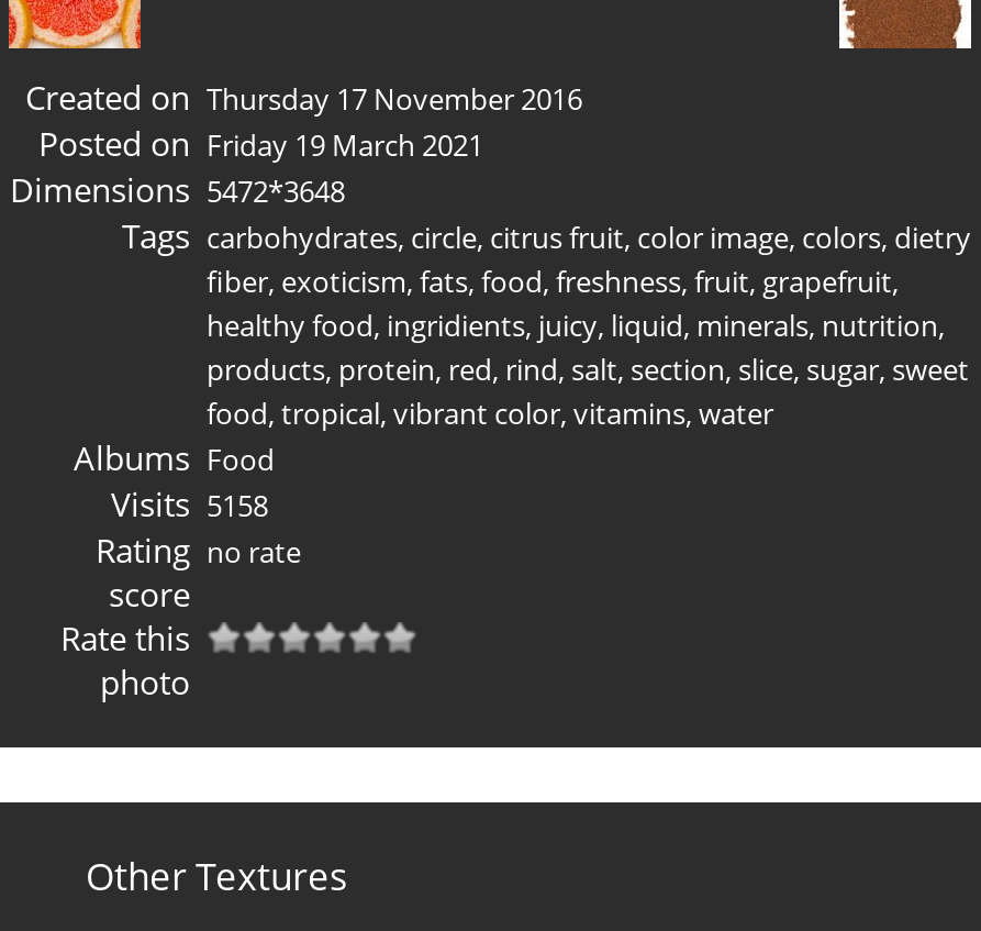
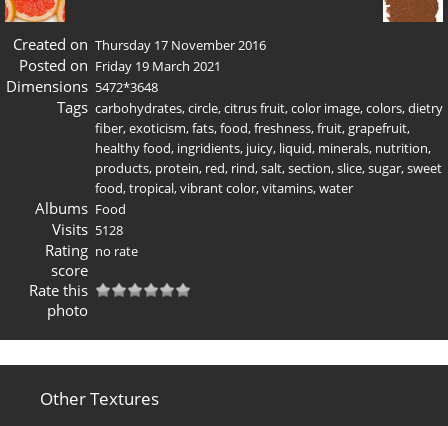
[111,481,268,525] Visits 5158 -> [51,219,123,239] Visits 5128

